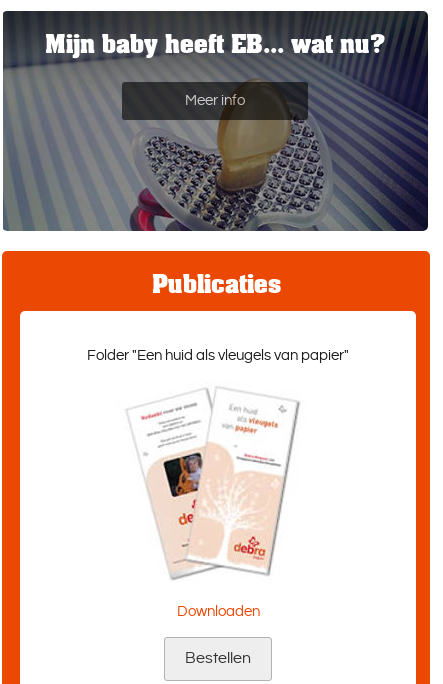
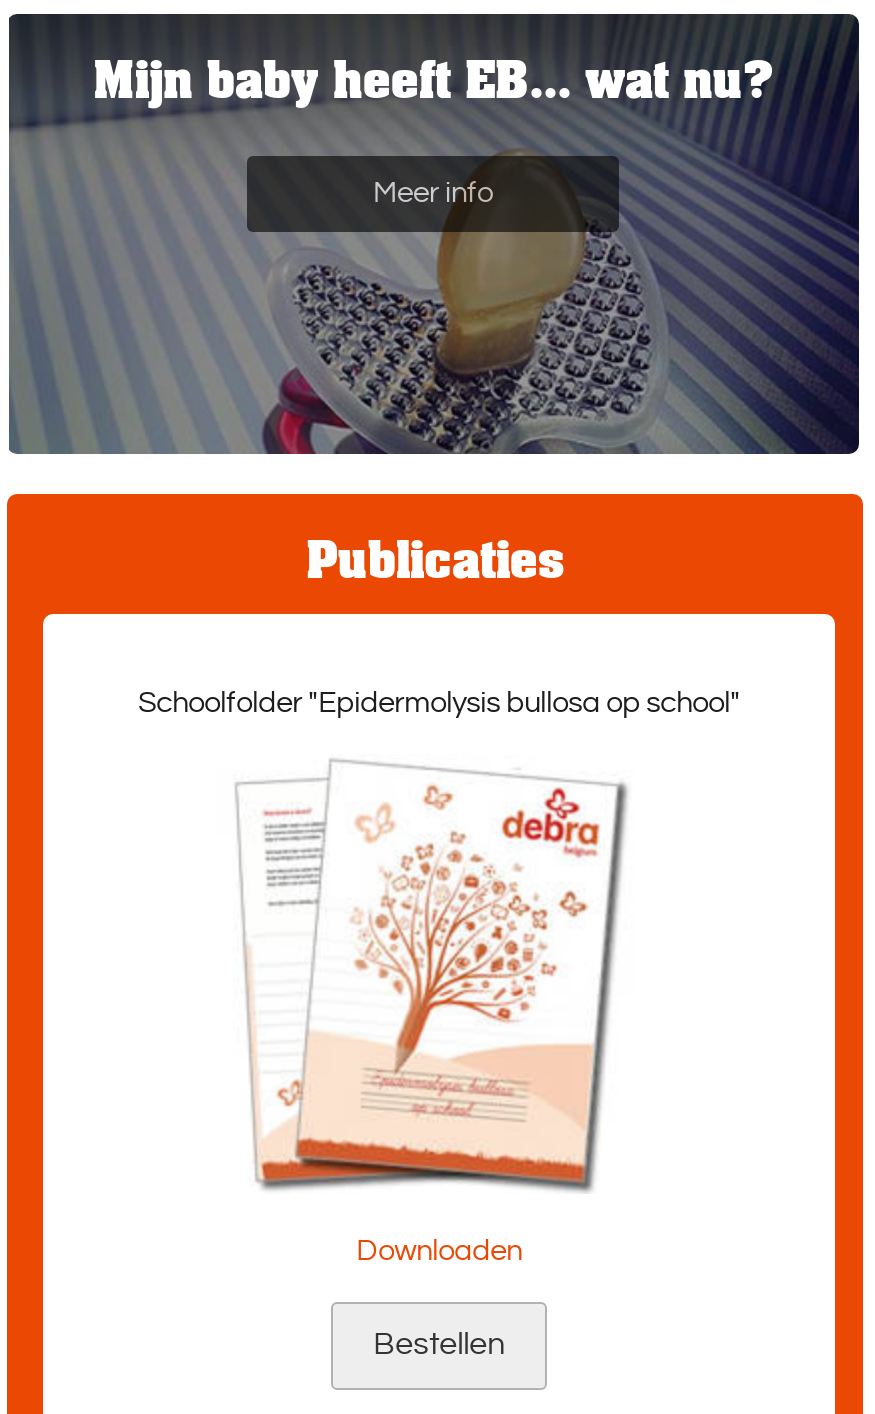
[87,348,349,363] Folder "Een huid als vleugels van papier" -> [138,688,740,718] Schoolfolder "Epidermolysis bullosa op school"
[122,390,310,581] [image] -> [235,770,629,1192] [image]

